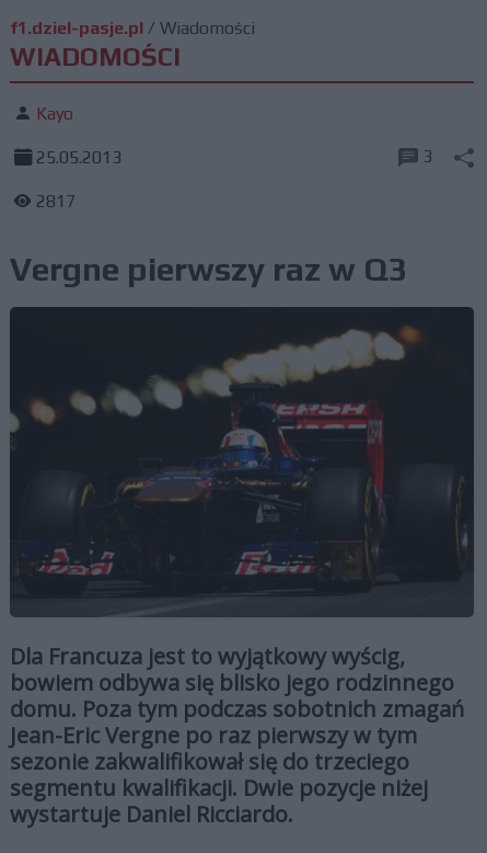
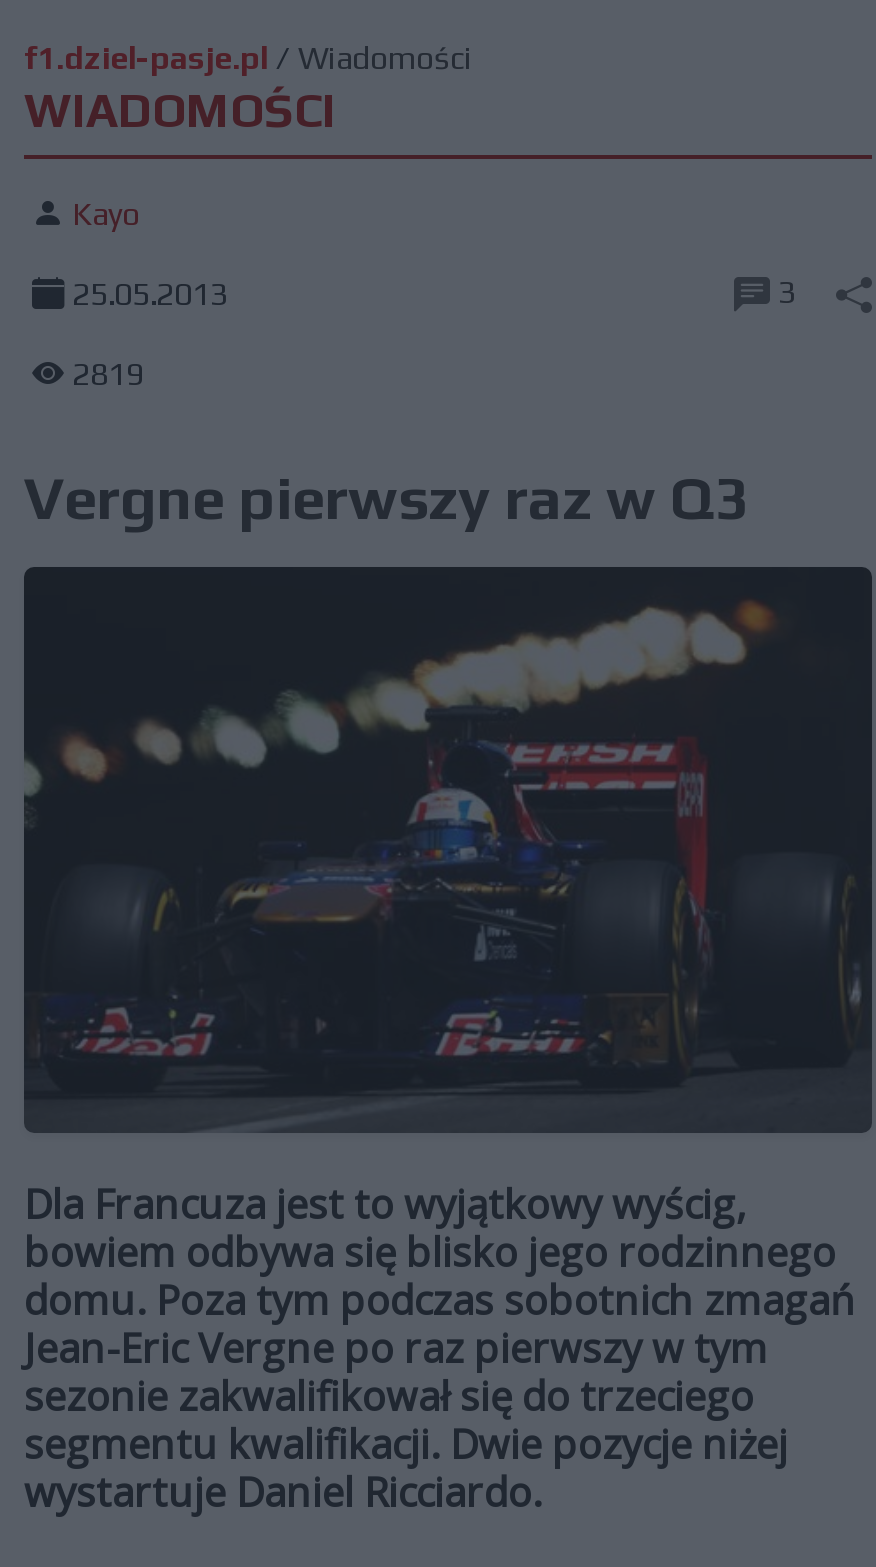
[36,191,76,212] 2817 -> [72,355,144,393] 2819

